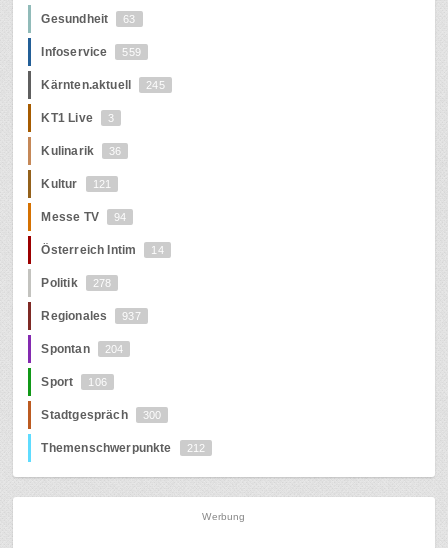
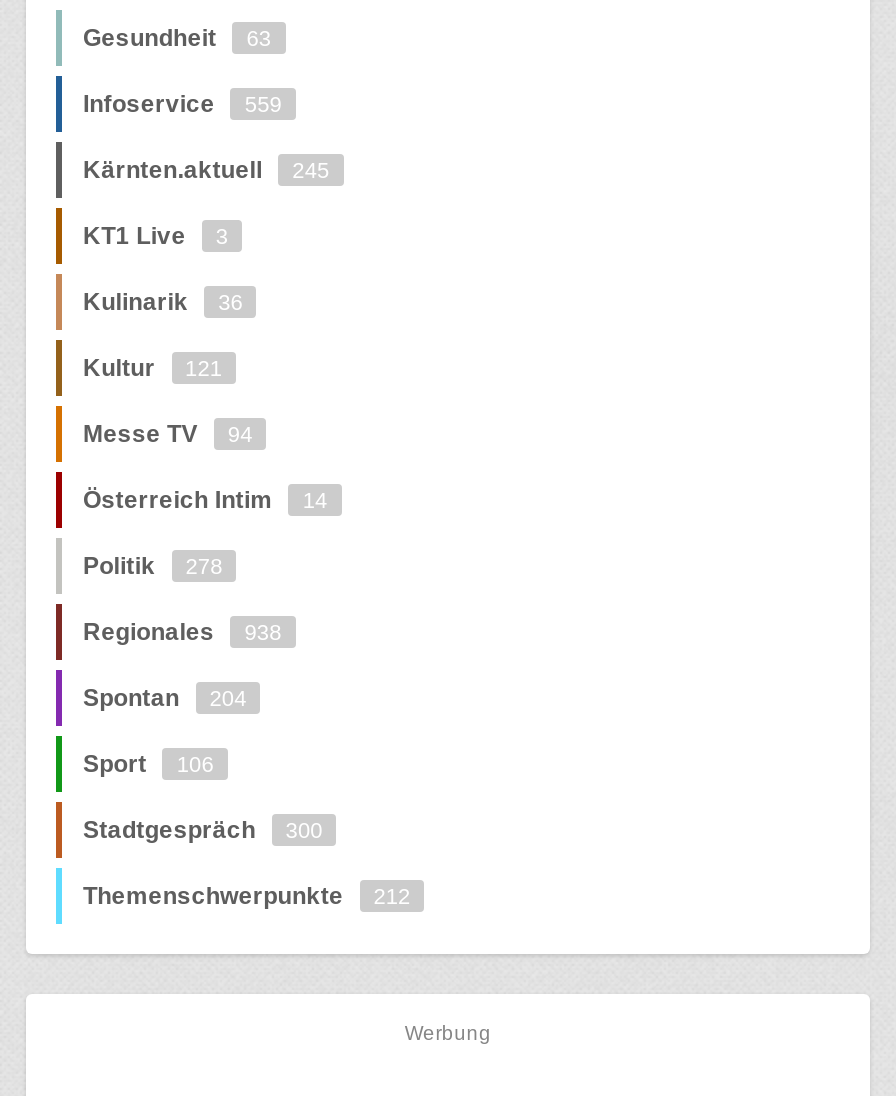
[41,309,141,323] Regionales 937 -> [83,619,282,647] Regionales 938

